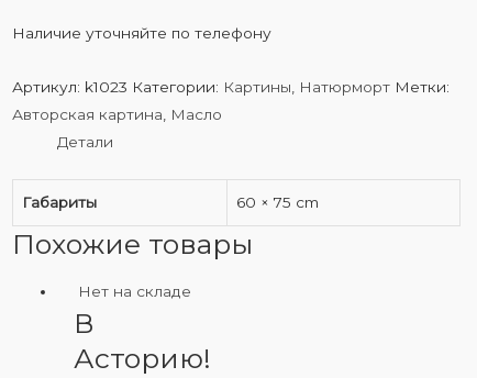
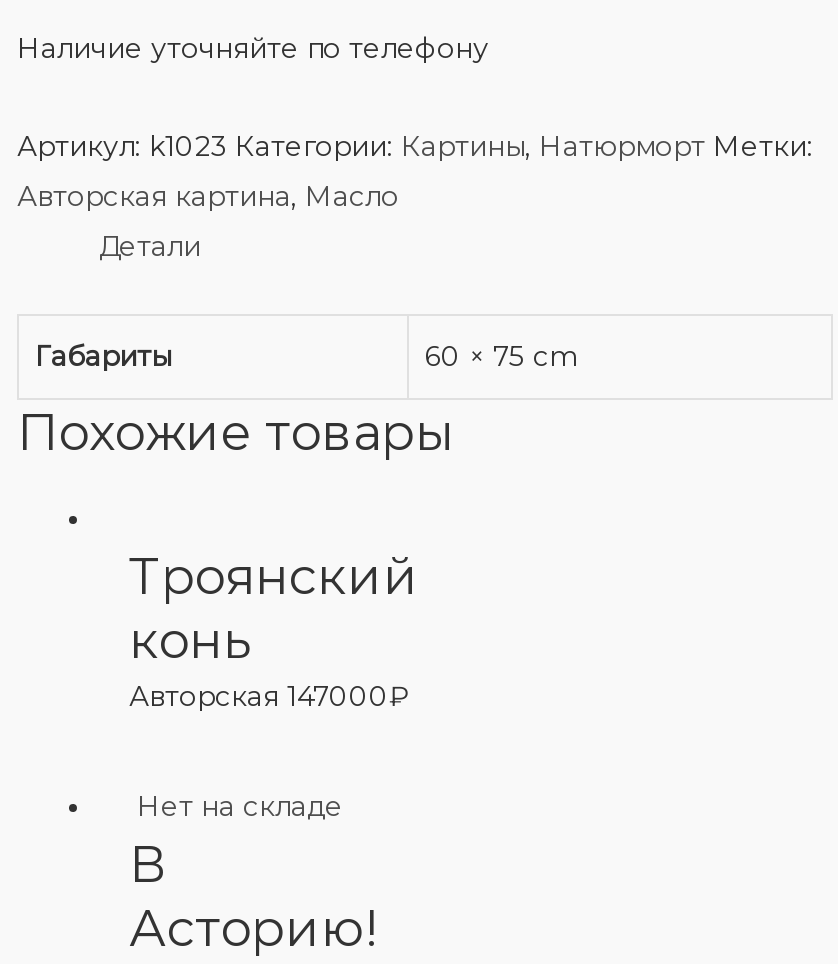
none -> [129,545,419,711] Троянский | конь | Авторская 147000₽

